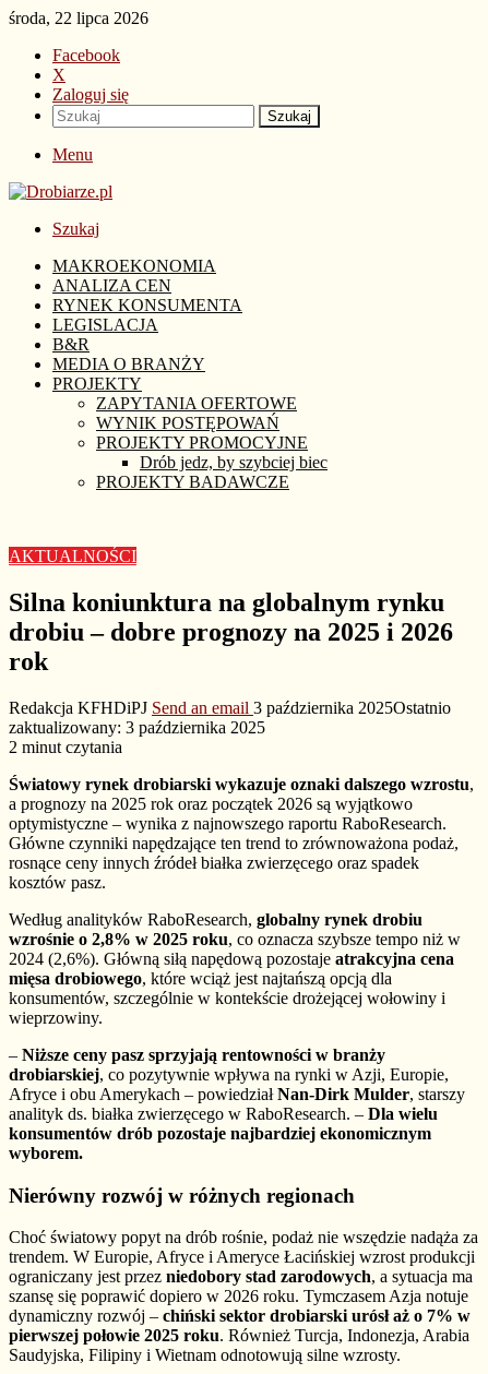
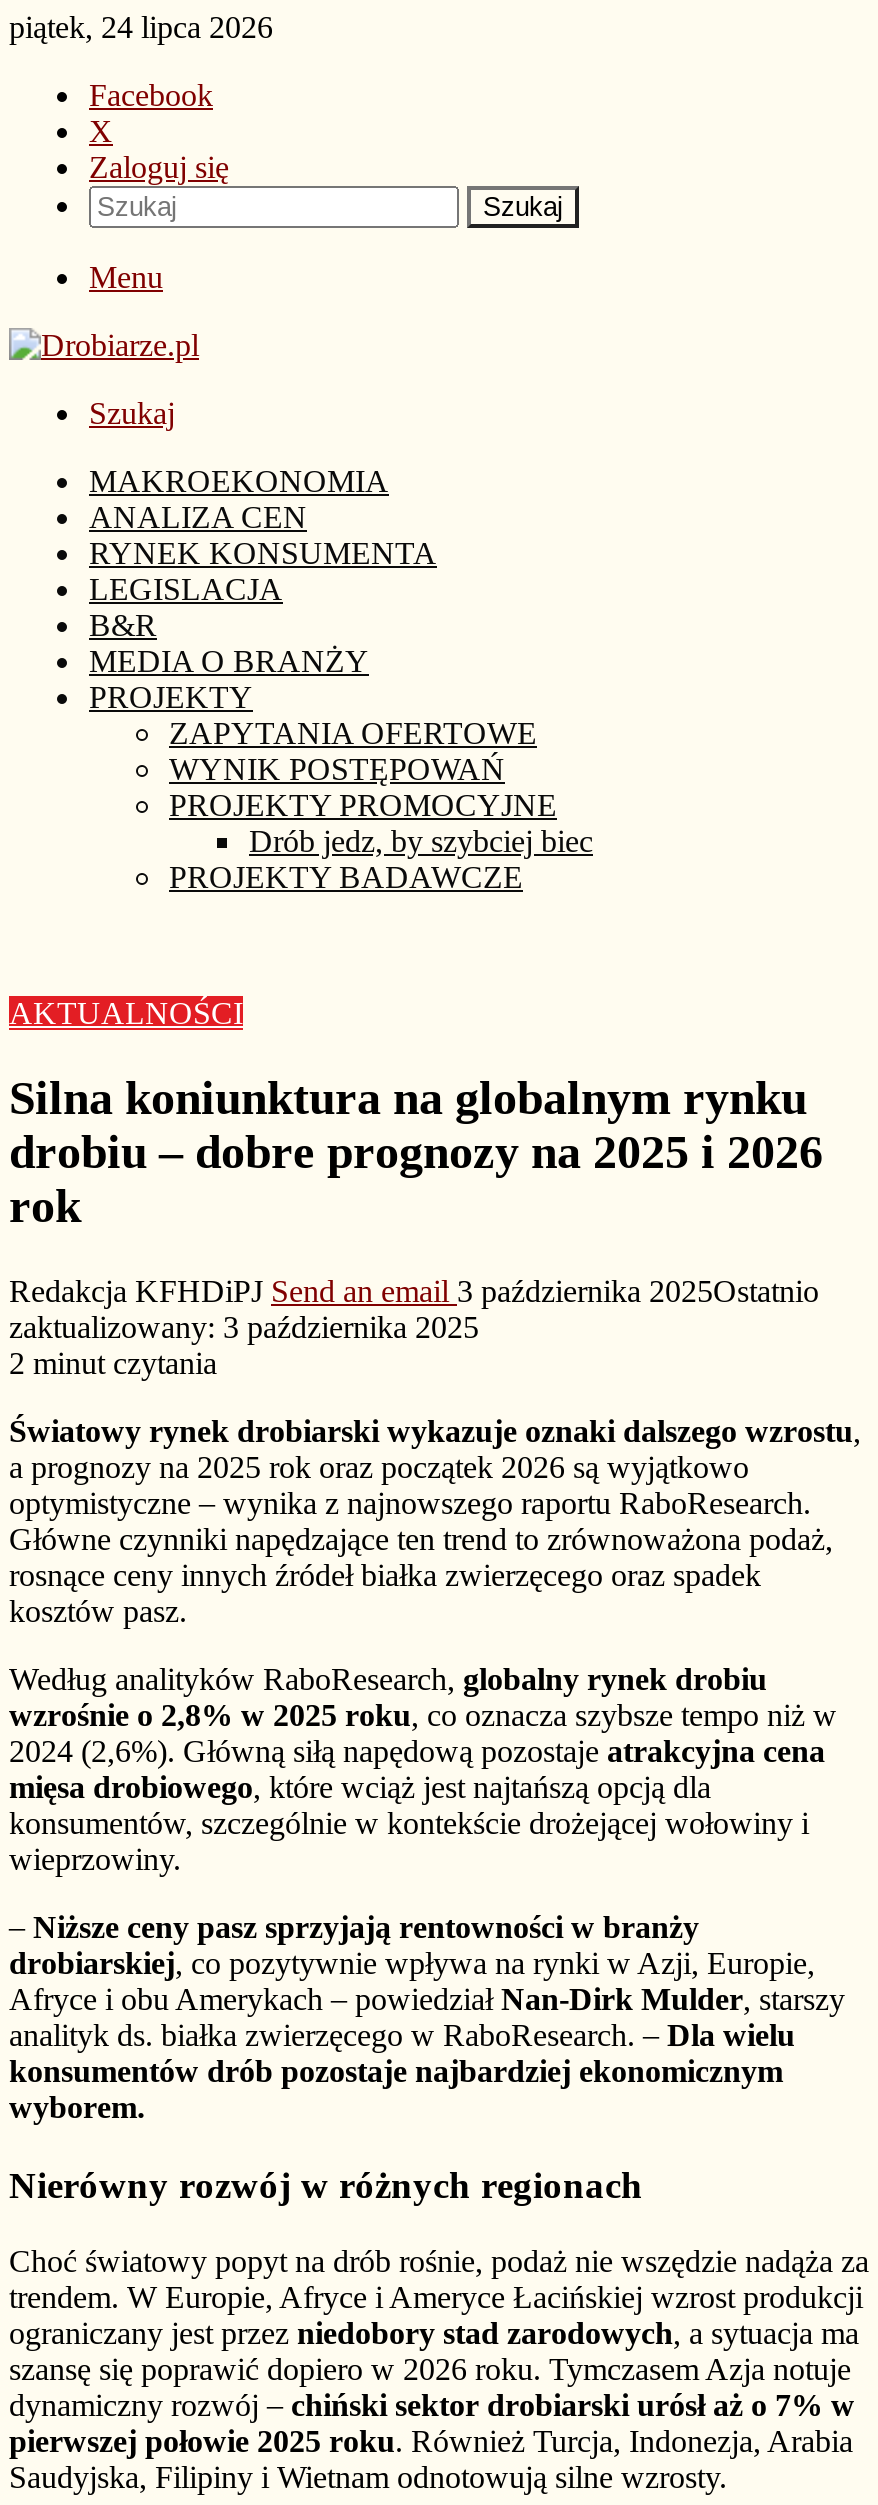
[9,9,148,27] środa, 22 lipca 2026 -> [9,10,273,44] piątek, 24 lipca 2026

